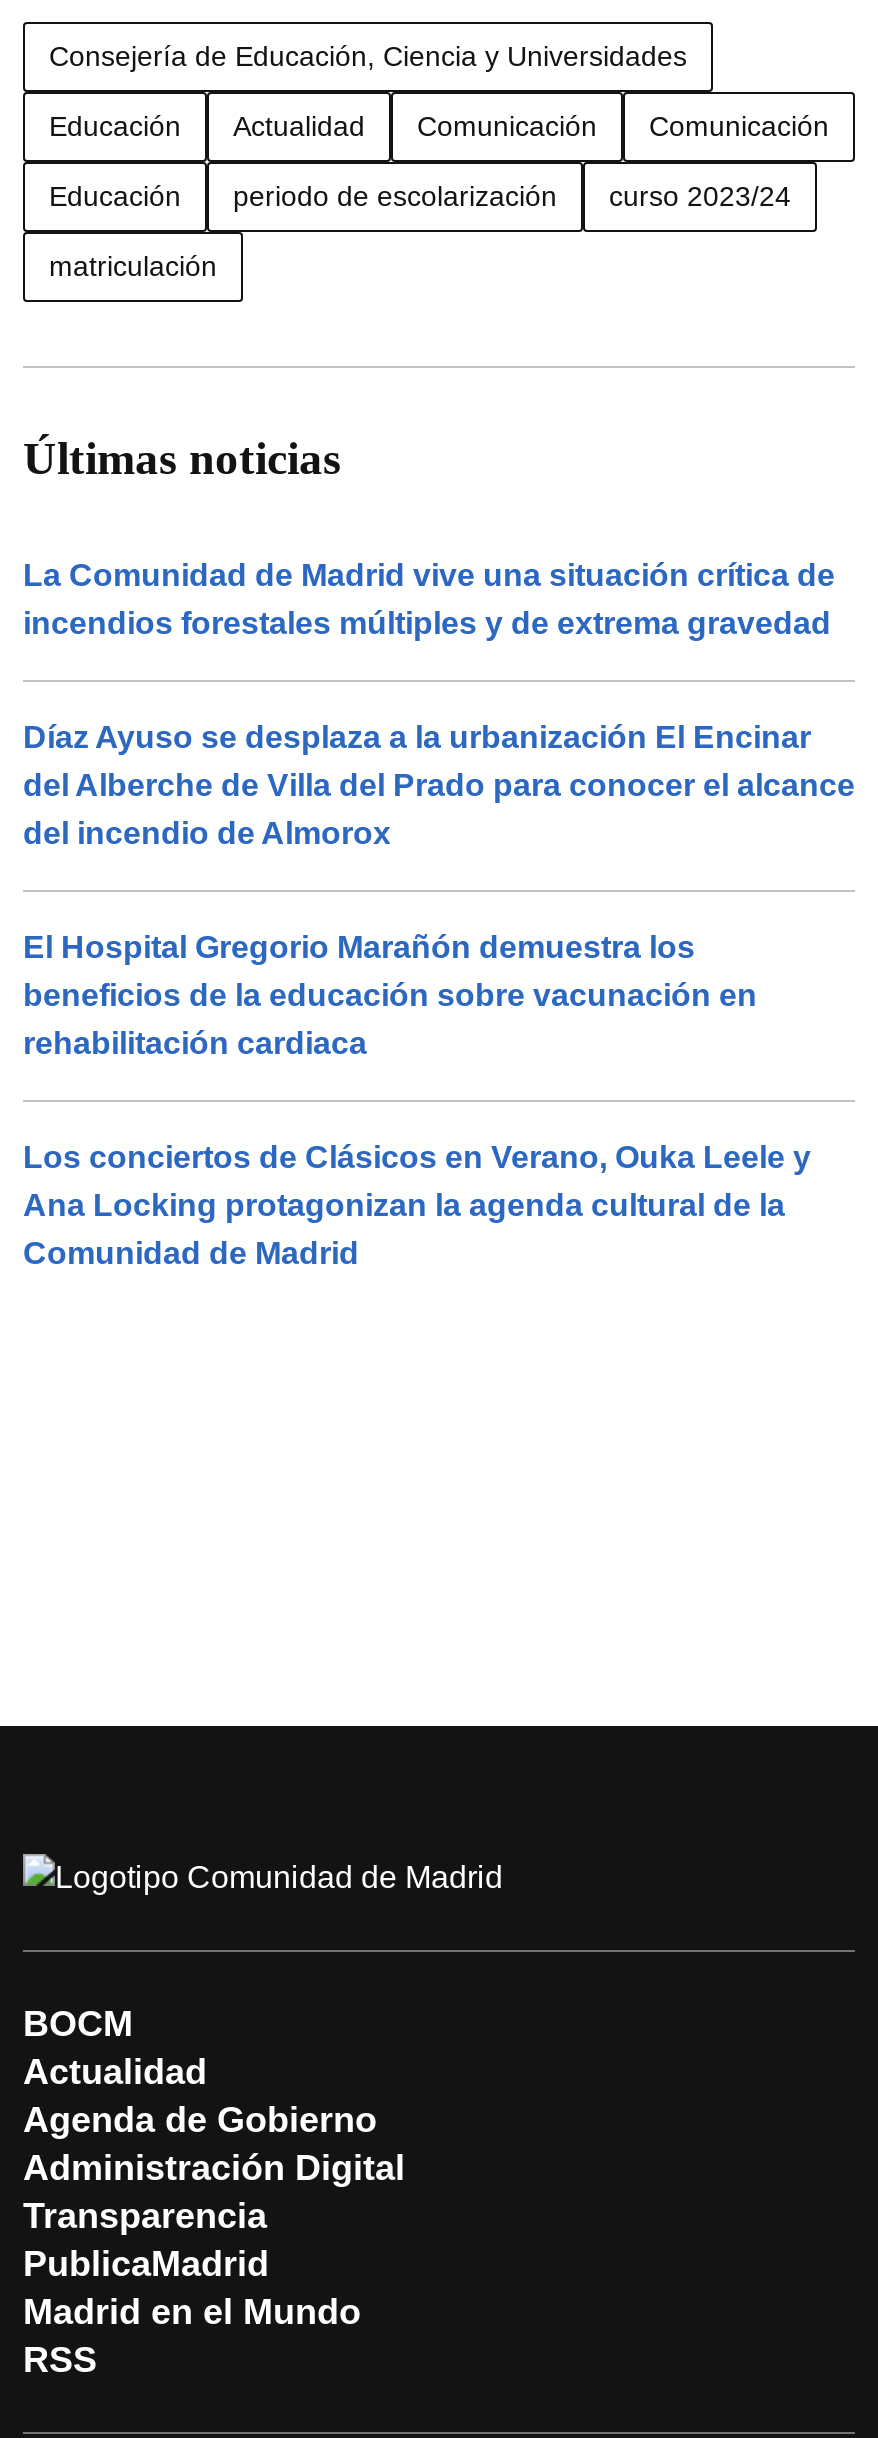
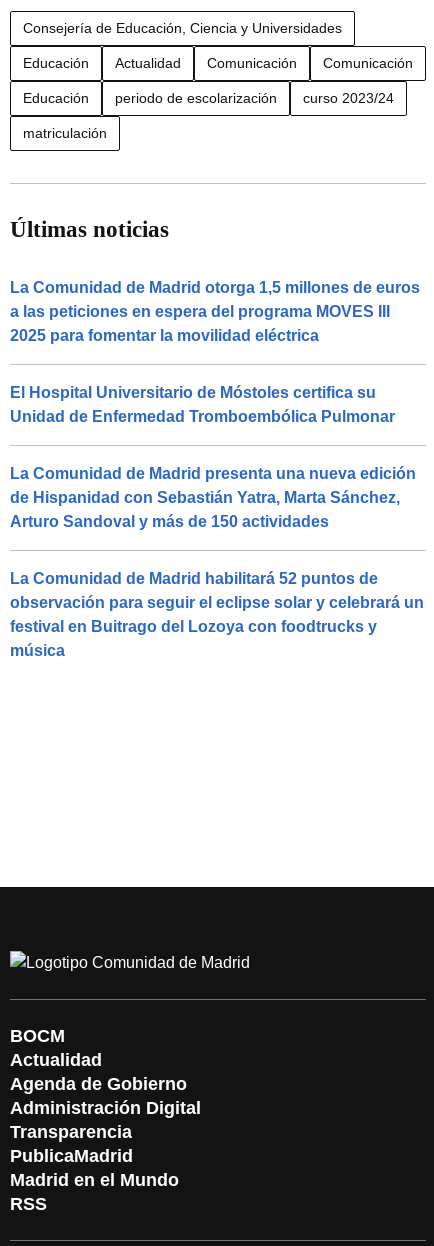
[23,559,835,641] La Comunidad de Madrid vive una situación crítica de | incendios forestales múltiples y de extrema gravedad -> [10,279,420,344] La Comunidad de Madrid otorga 1,5 millones de euros | a las peticiones en espera del programa MOVES III | 2025 para fomentar la movilidad eléctrica
[23,721,855,851] Díaz Ayuso se desplaza a la urbanización El Encinar | del Alberche de Villa del Prado para conocer el alcance | del incendio de Almorox -> [10,384,395,425] El Hospital Universitario de Móstoles certifica su | Unidad de Enfermedad Tromboembólica Pulmonar
[23,931,757,1061] El Hospital Gregorio Marañón demuestra los | beneficios de la educación sobre vacunación en | rehabilitación cardiaca -> [10,465,416,530] La Comunidad de Madrid presenta una nueva edición | de Hispanidad con Sebastián Yatra, Marta Sánchez, | Arturo Sandoval y más de 150 actividades
[23,1141,811,1271] Los conciertos de Clásicos en Verano, Ouka Leele y | Ana Locking protagonizan la agenda cultural de la | Comunidad de Madrid -> [10,570,424,659] La Comunidad de Madrid habilitará 52 puntos de | observación para seguir el eclipse solar y celebrará un | festival en Buitrago del Lozoya con foodtrucks y | música

